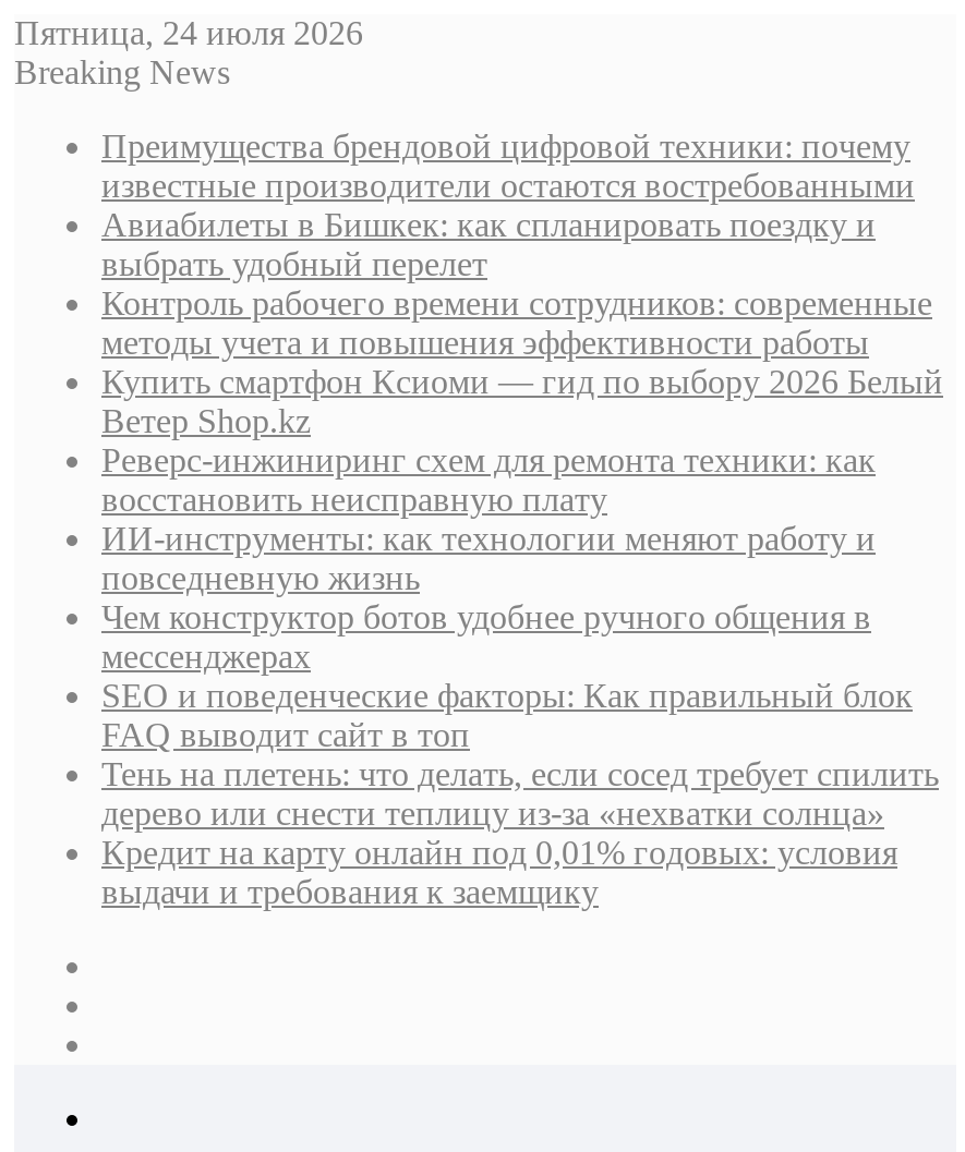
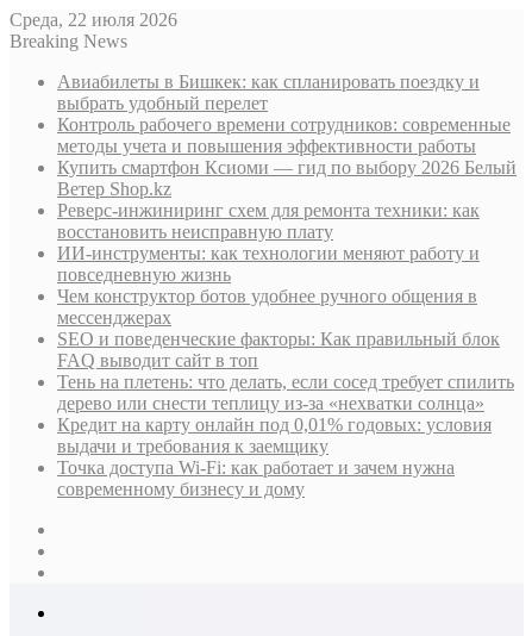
[14,14,363,51] Пятница, 24 июля 2026 -> [10,10,177,30] Среда, 22 июля 2026
[101,128,915,204] Преимущества брендовой цифровой техники: почему | известные производители остаются востребованными -> none
moved [101,206,943,910] -> [57,71,517,456]: Авиабилеты в Бишкек: как спланировать поездку и | выбрать удобный перелет | Контроль рабочего времени сотрудников: современные | ... | Кредит на карту онлайн под 0,01% годовых: условия | выдачи и требования к заемщику
none -> [57,457,455,499] Точка доступа Wi-Fi: как работает и зачем нужна | современному бизнесу и дому

